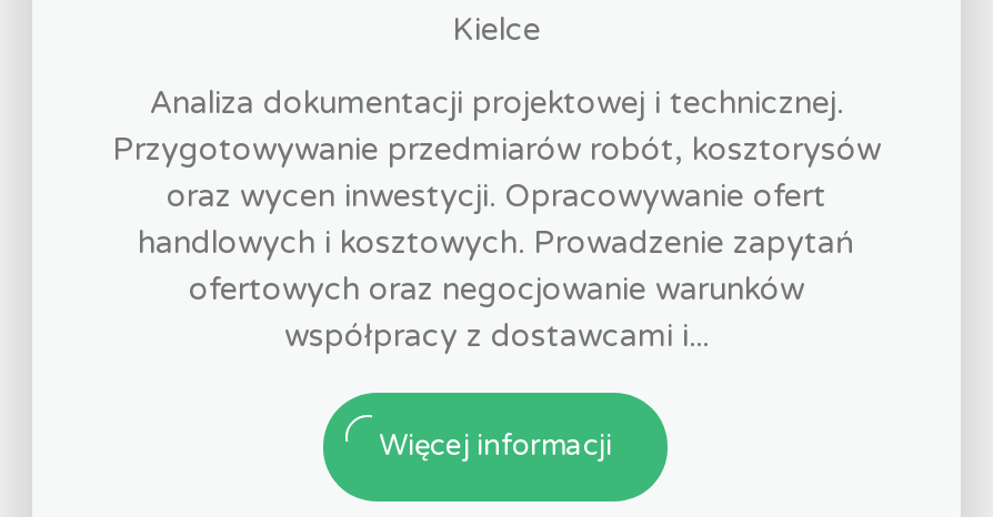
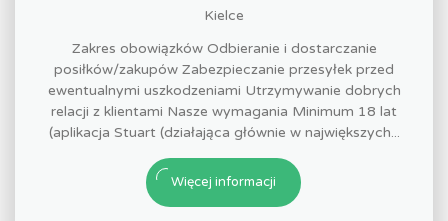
[112,84,881,355] Analiza dokumentacji projektowej i technicznej. | Przygotowywanie przedmiarów robót, kosztorysów | oraz wycen inwestycji. Opracowywanie ofert | handlowych i kosztowych. Prowadzenie zapytań | ofertowych oraz negocjowanie warunków | współpracy z dostawcami i... -> [47,40,400,141] Zakres obowiązków Odbieranie i dostarczanie | posiłków/zakupów Zabezpieczanie przesyłek przed | ewentualnymi uszkodzeniami Utrzymywanie dobrych | relacji z klientami Nasze wymagania Minimum 18 lat | (aplikacja Stuart (działająca głównie w największych...

